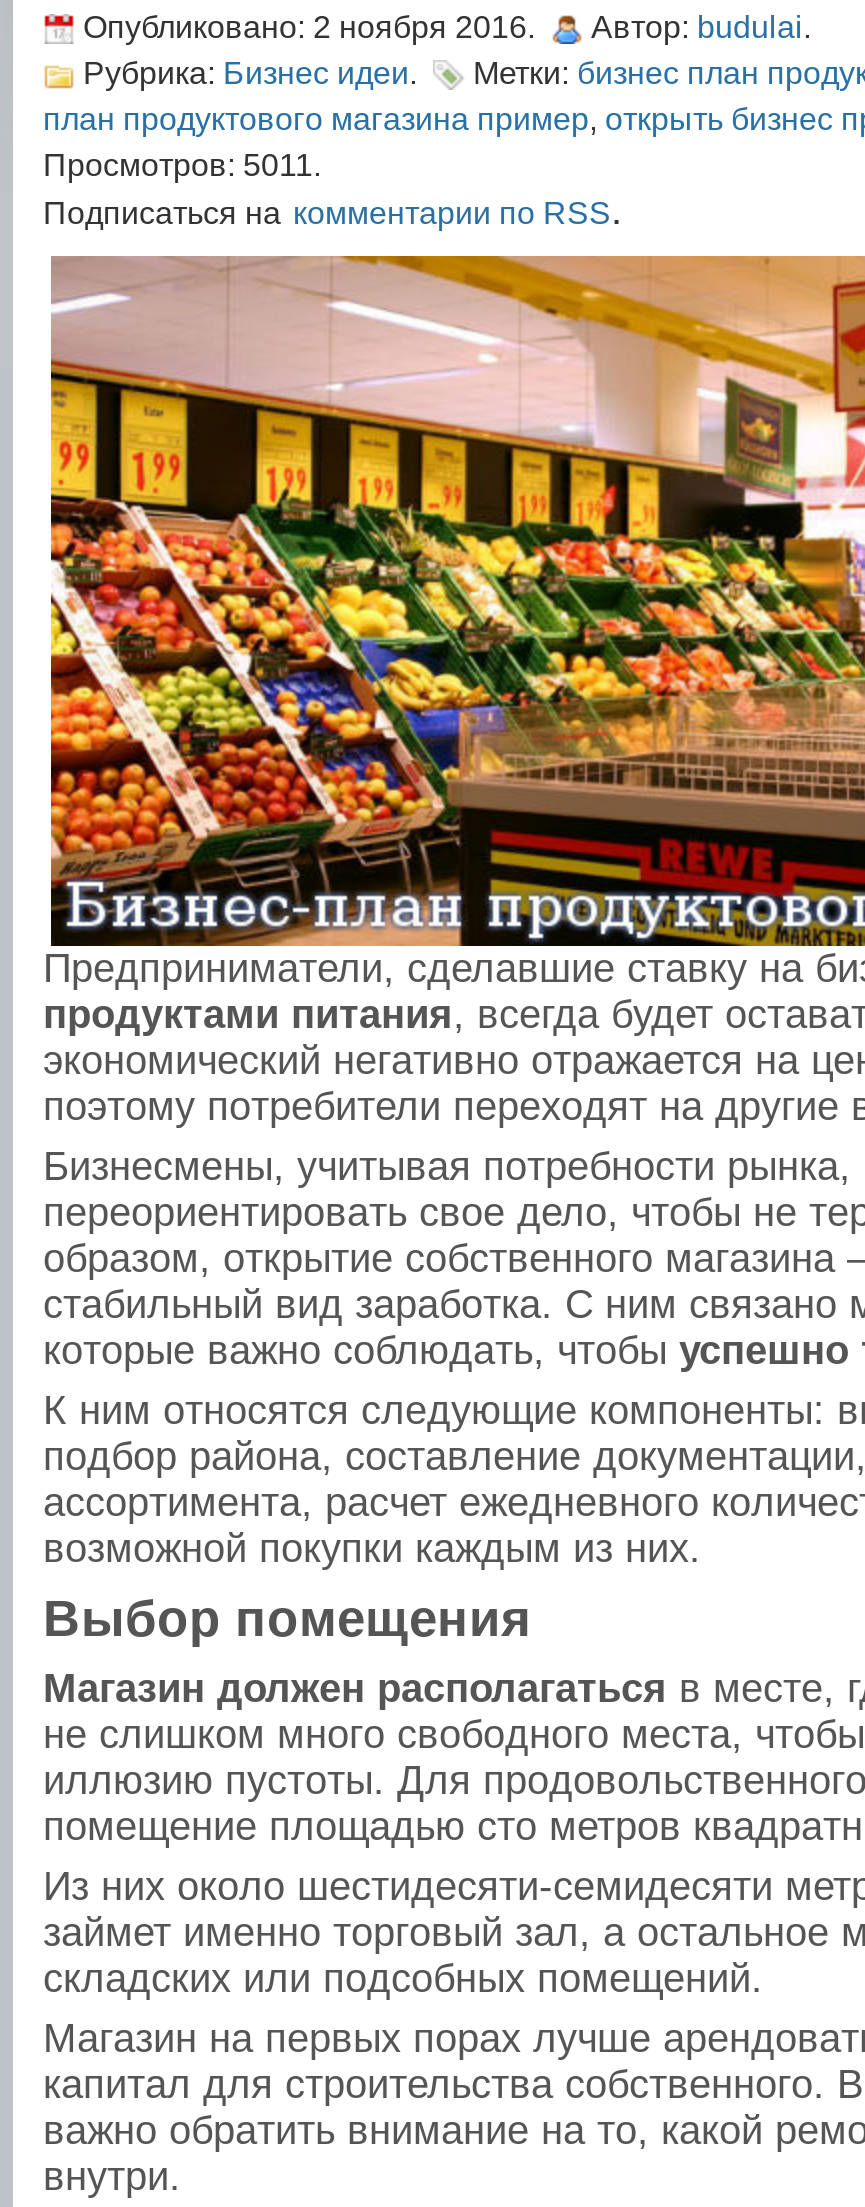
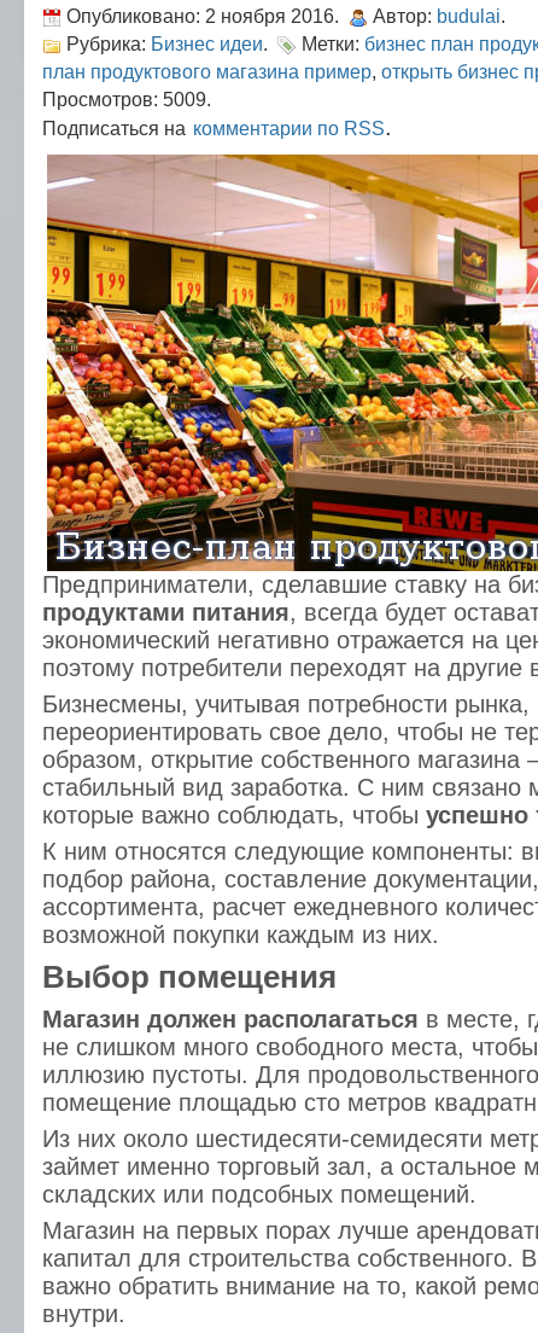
[43,146,321,182] Просмотров: 5011. -> [42,88,211,110] Просмотров: 5009.

